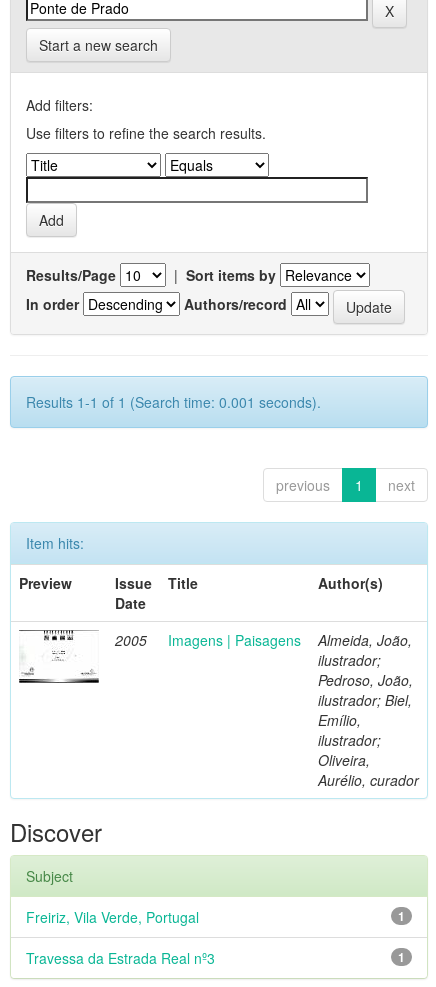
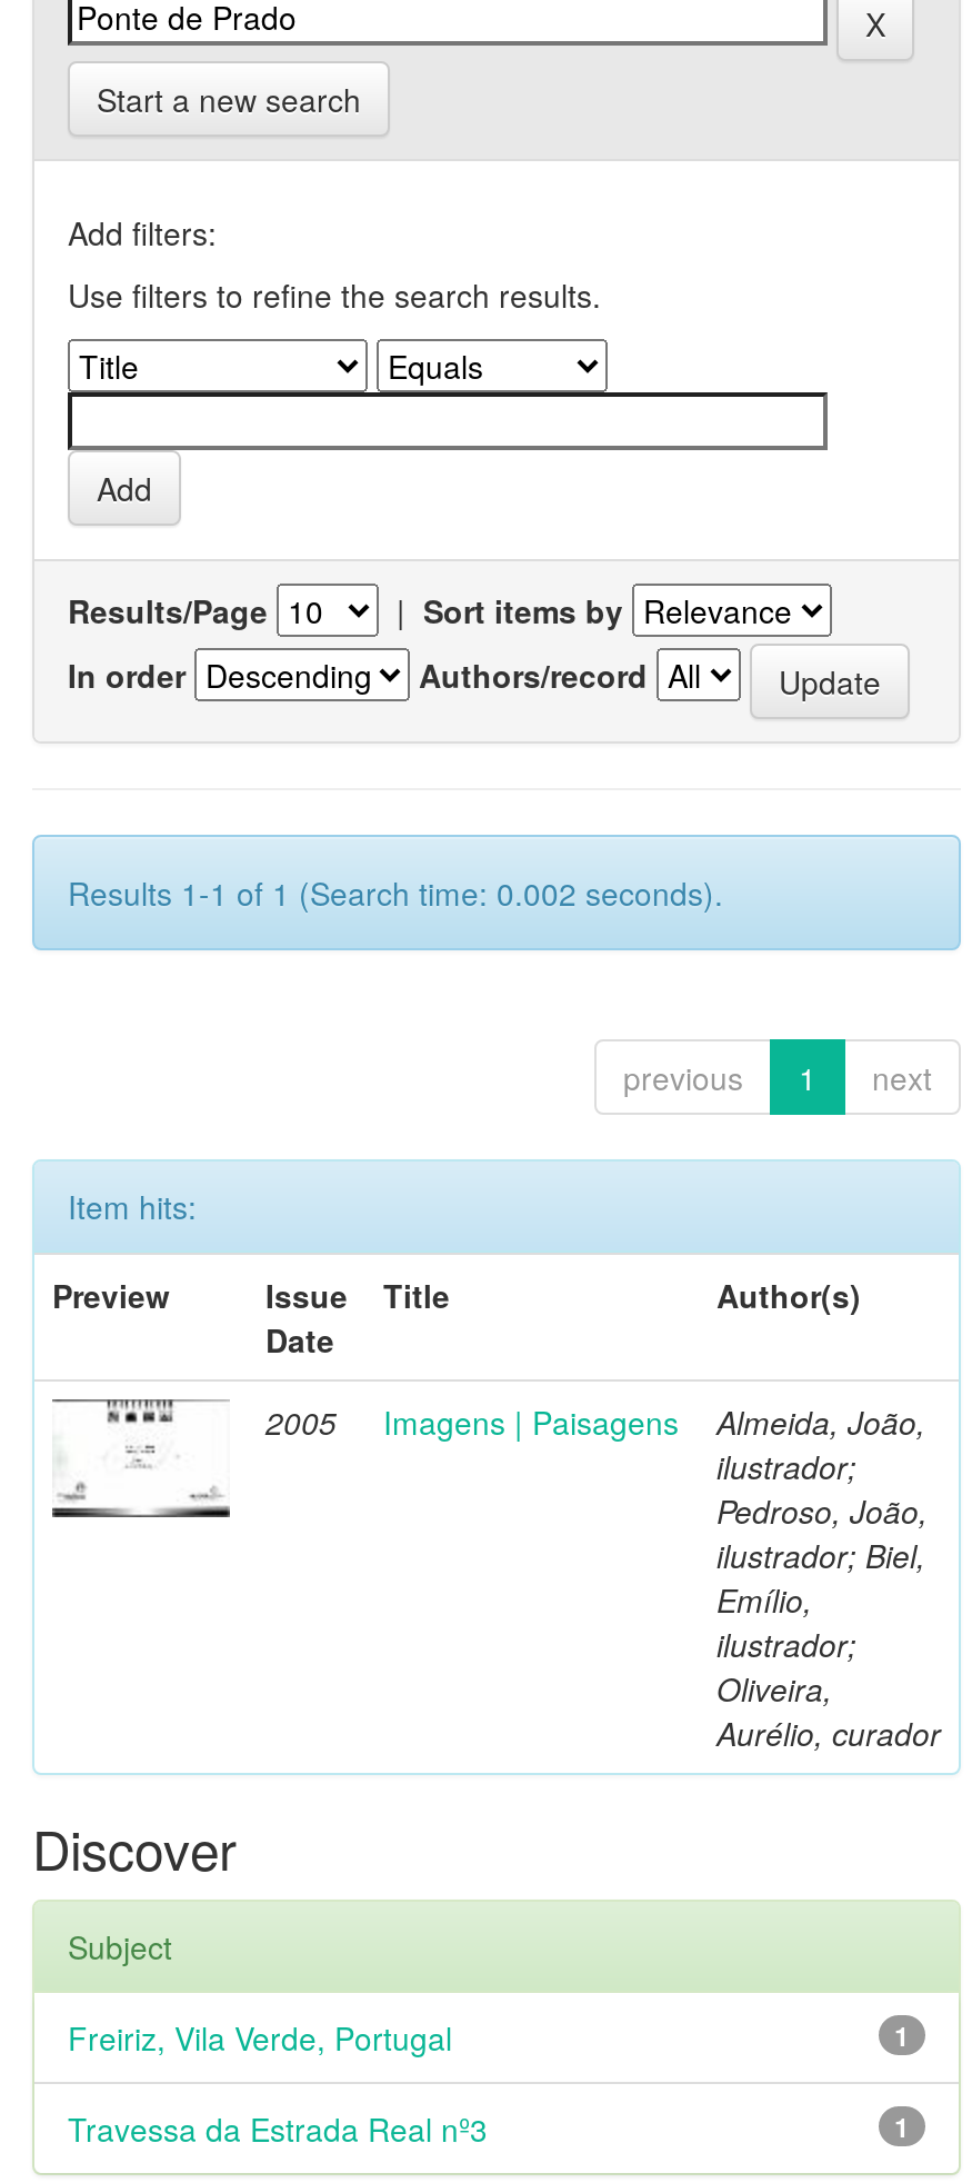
[26,392,321,412] Results 1-1 of 1 (Search time: 0.001 seconds). -> [68,869,723,914] Results 1-1 of 1 (Search time: 0.002 seconds).

